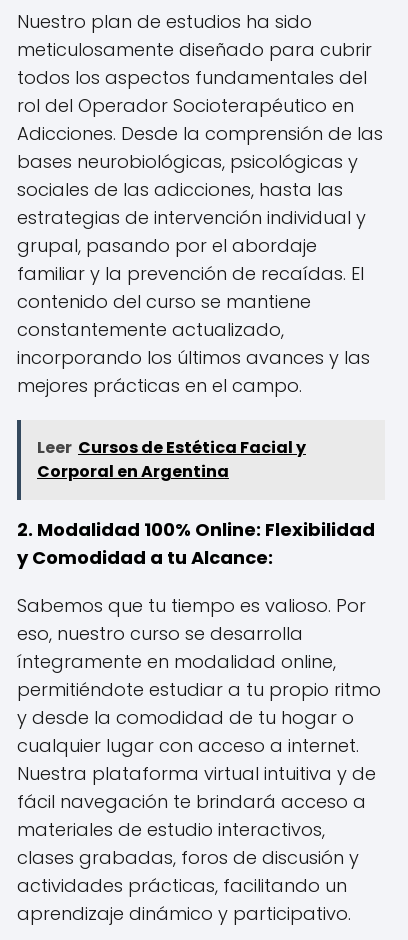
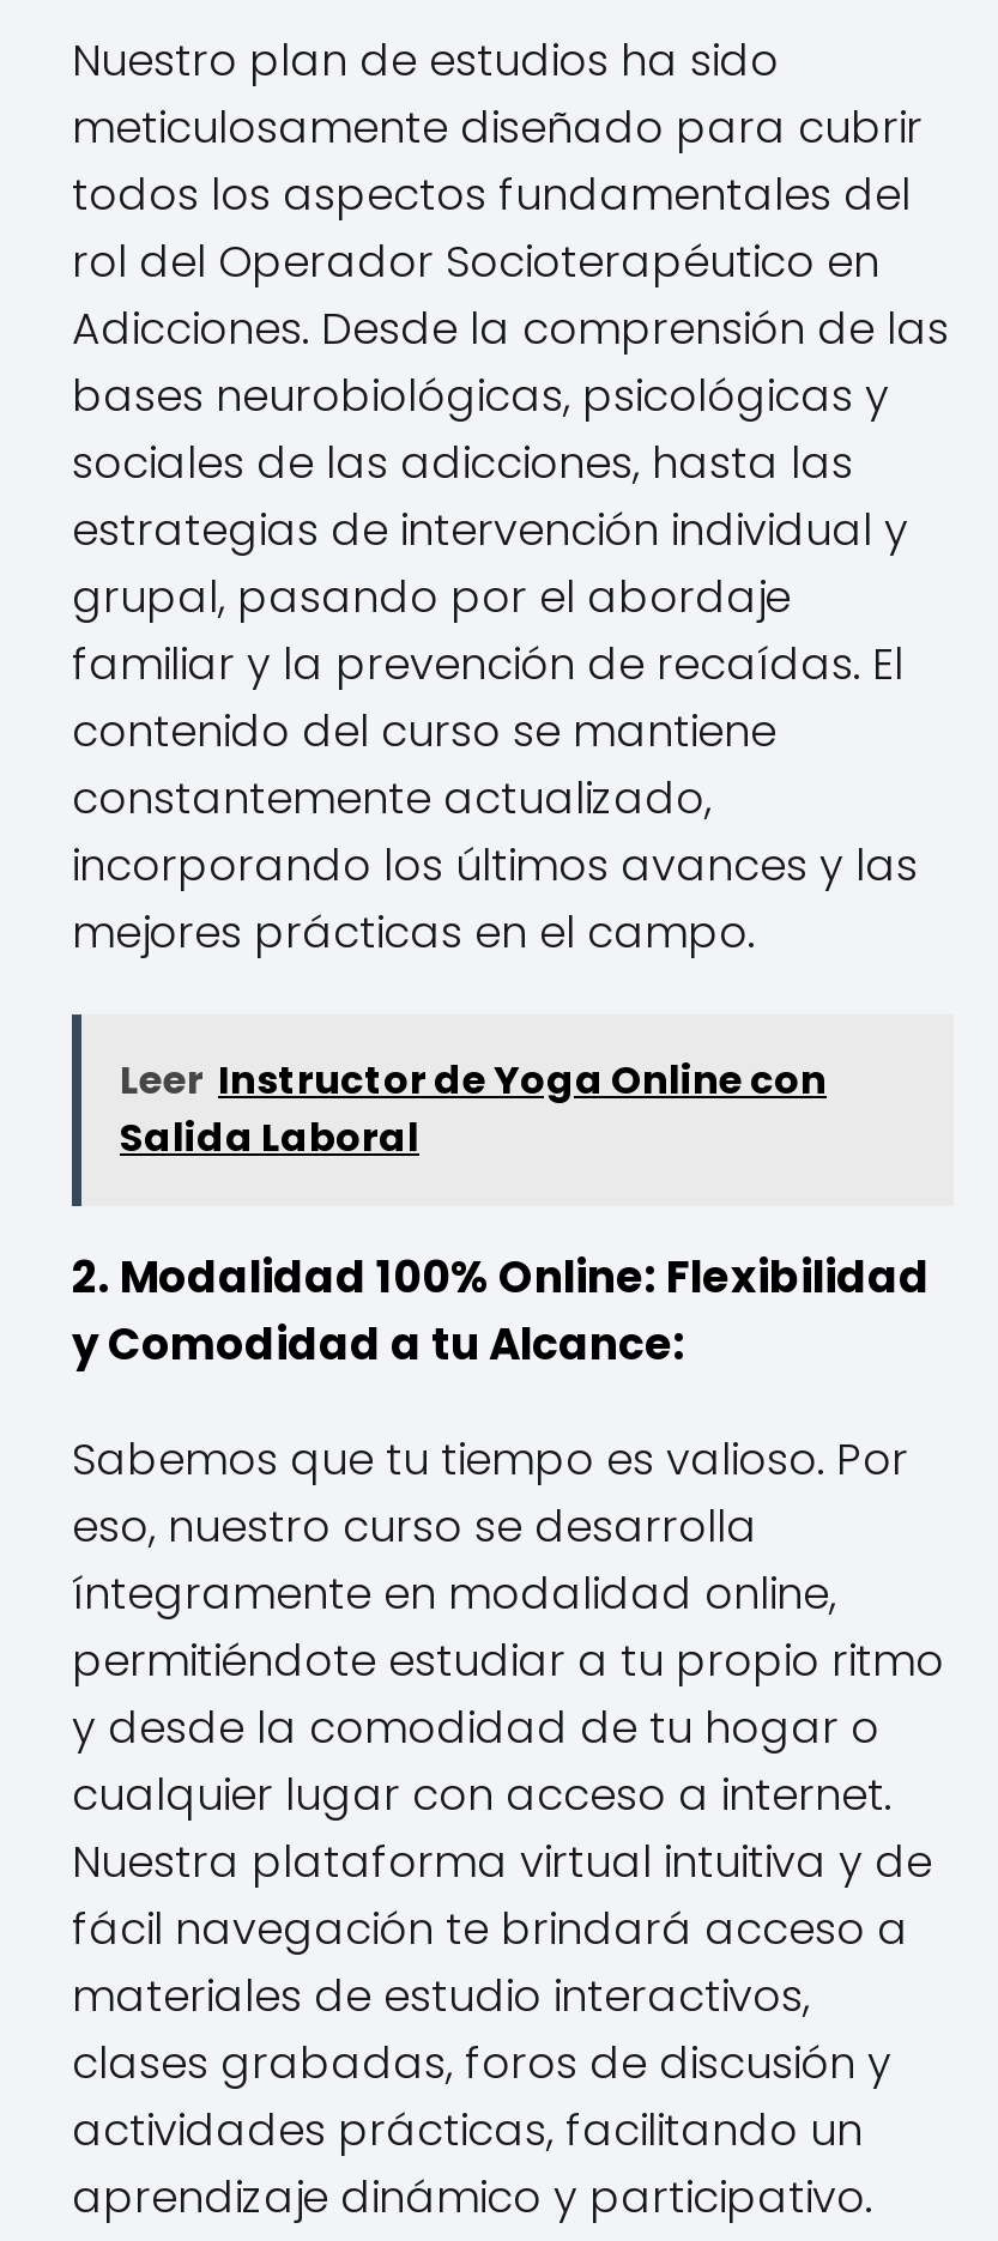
[37,436,306,483] Leer Cursos de Estética Facial y | Corporal en Argentina -> [120,1053,827,1165] Leer Instructor de Yoga Online con | Salida Laboral

